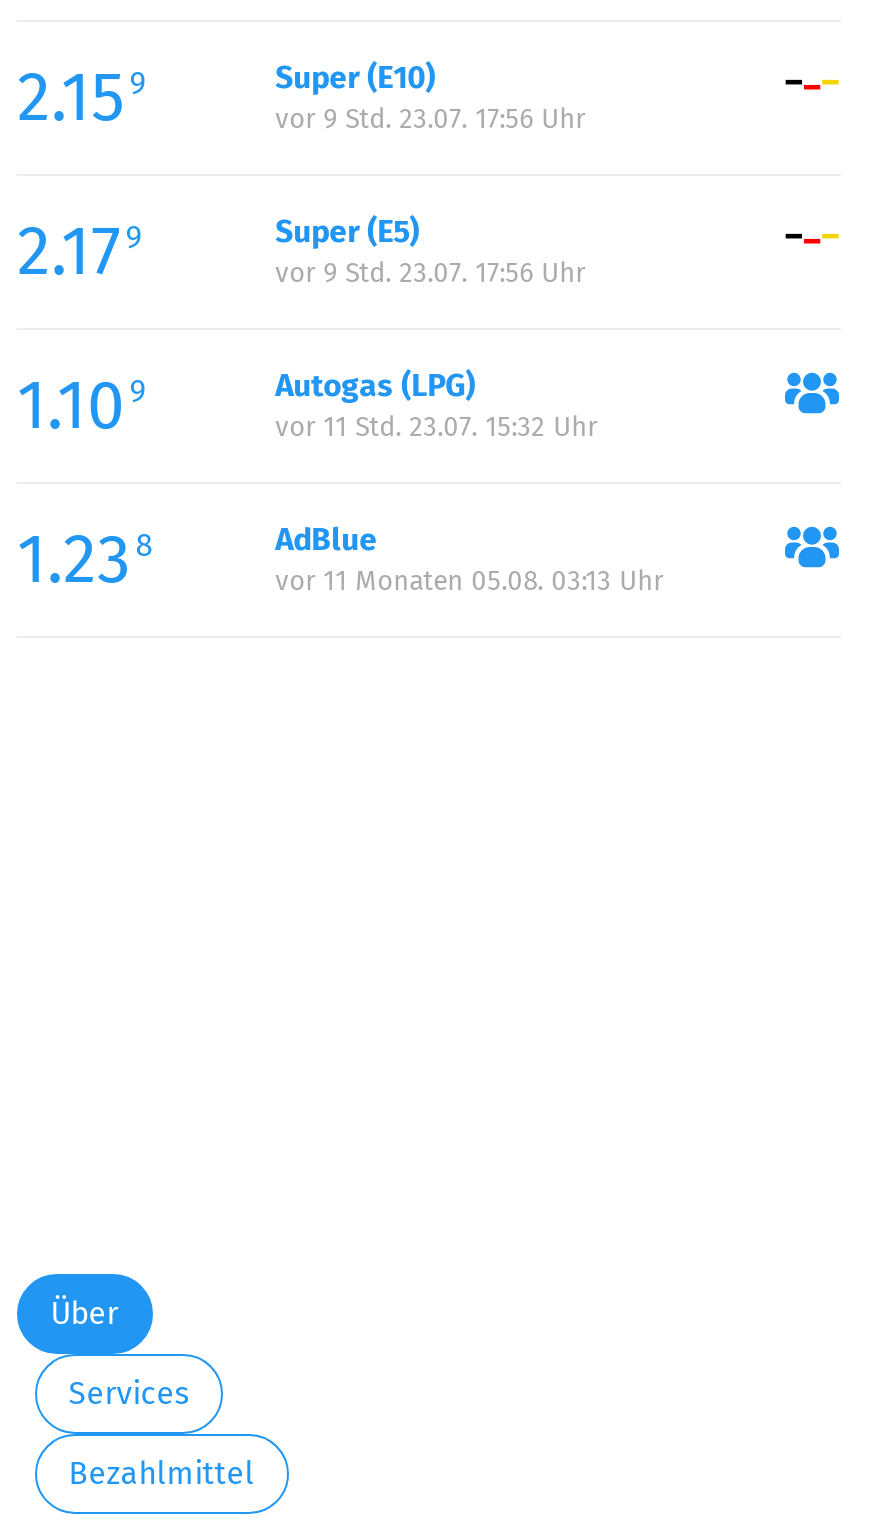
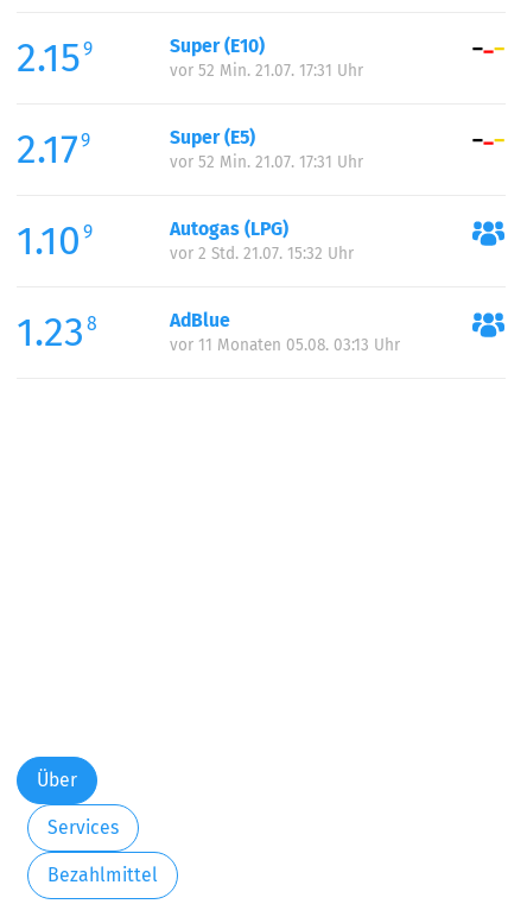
[275,101,585,135] vor 9 Std. 23.07. 17:56 Uhr -> [170,60,363,80] vor 52 Min. 21.07. 17:31 Uhr
[275,255,585,289] vor 9 Std. 23.07. 17:56 Uhr -> [170,152,363,172] vor 52 Min. 21.07. 17:31 Uhr
[275,409,597,443] vor 11 Std. 23.07. 15:32 Uhr -> [170,243,354,263] vor 2 Std. 21.07. 15:32 Uhr

